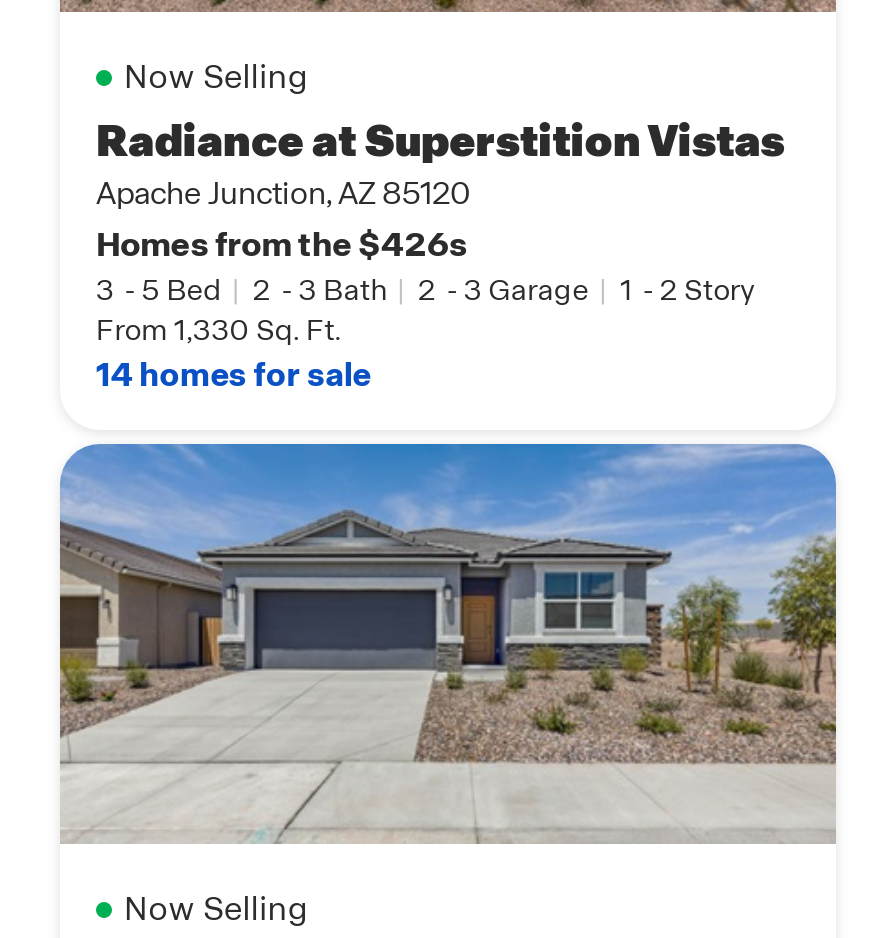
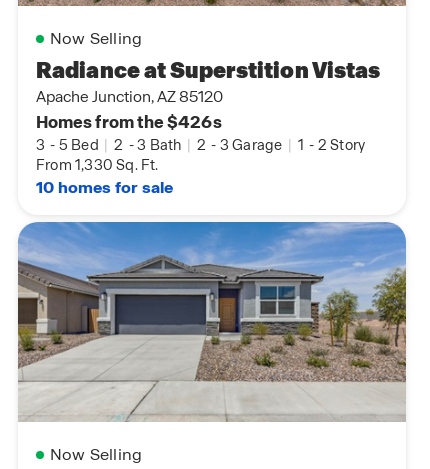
[96,353,371,395] 14 homes for sale -> [36,177,173,198] 10 homes for sale

